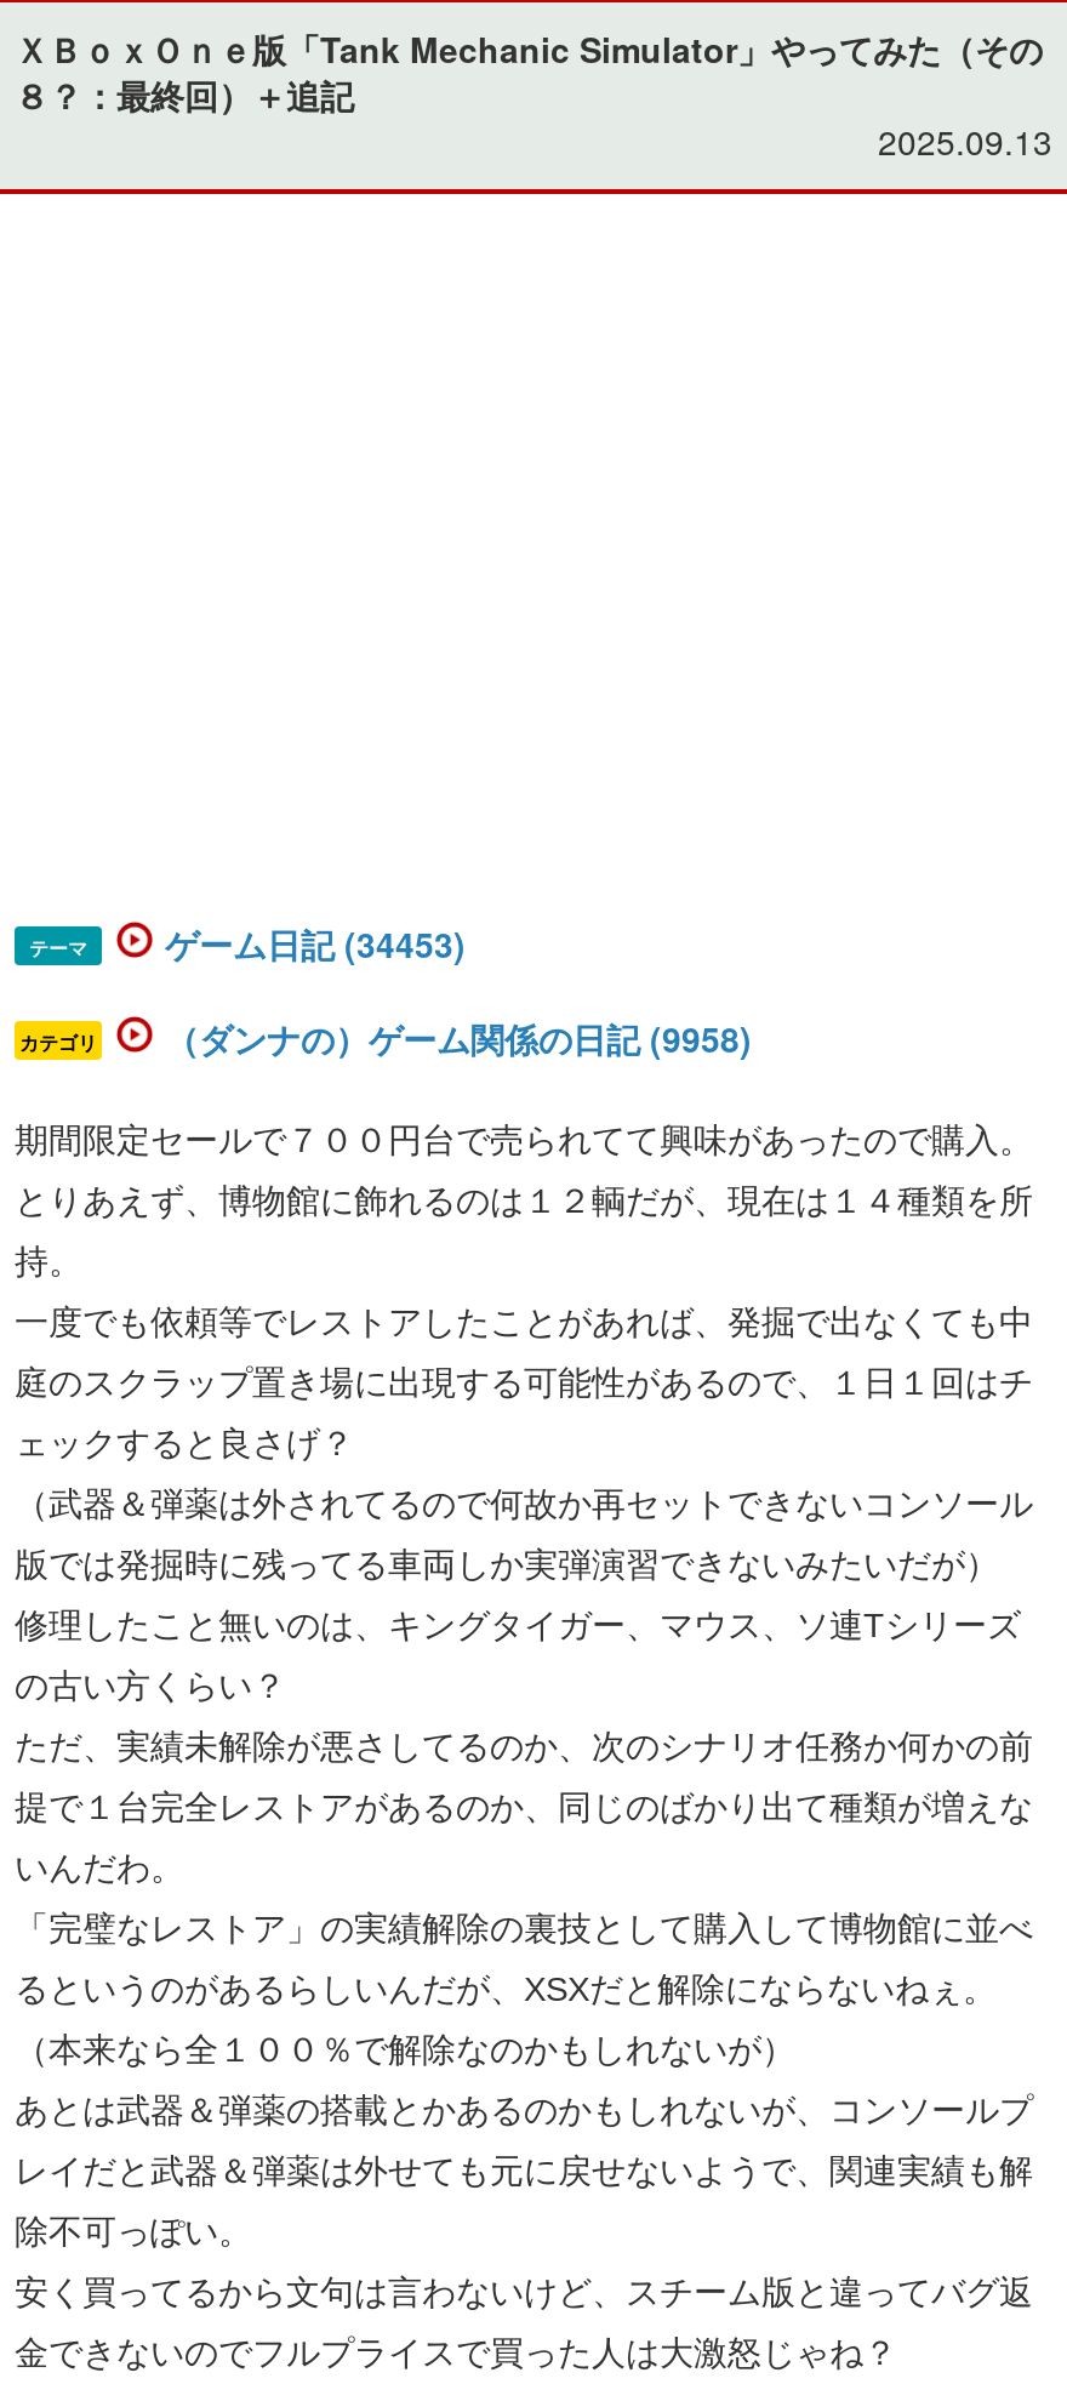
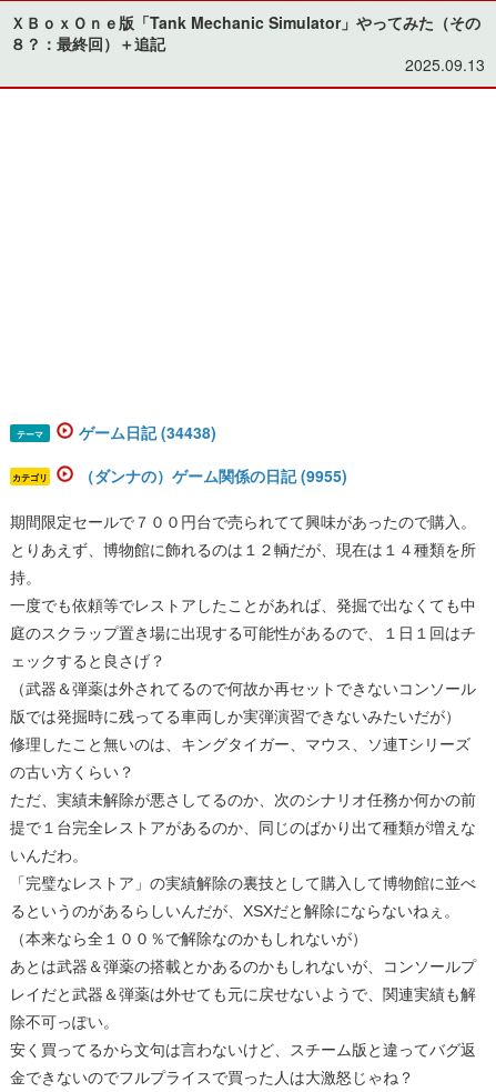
[165,919,466,967] ゲーム日記 (34453) -> [79,421,216,443] ゲーム日記 (34438)
[165,1013,752,1062] （ダンナの）ゲーム関係の日記 (9958) -> [79,464,347,486] （ダンナの）ゲーム関係の日記 (9955)

